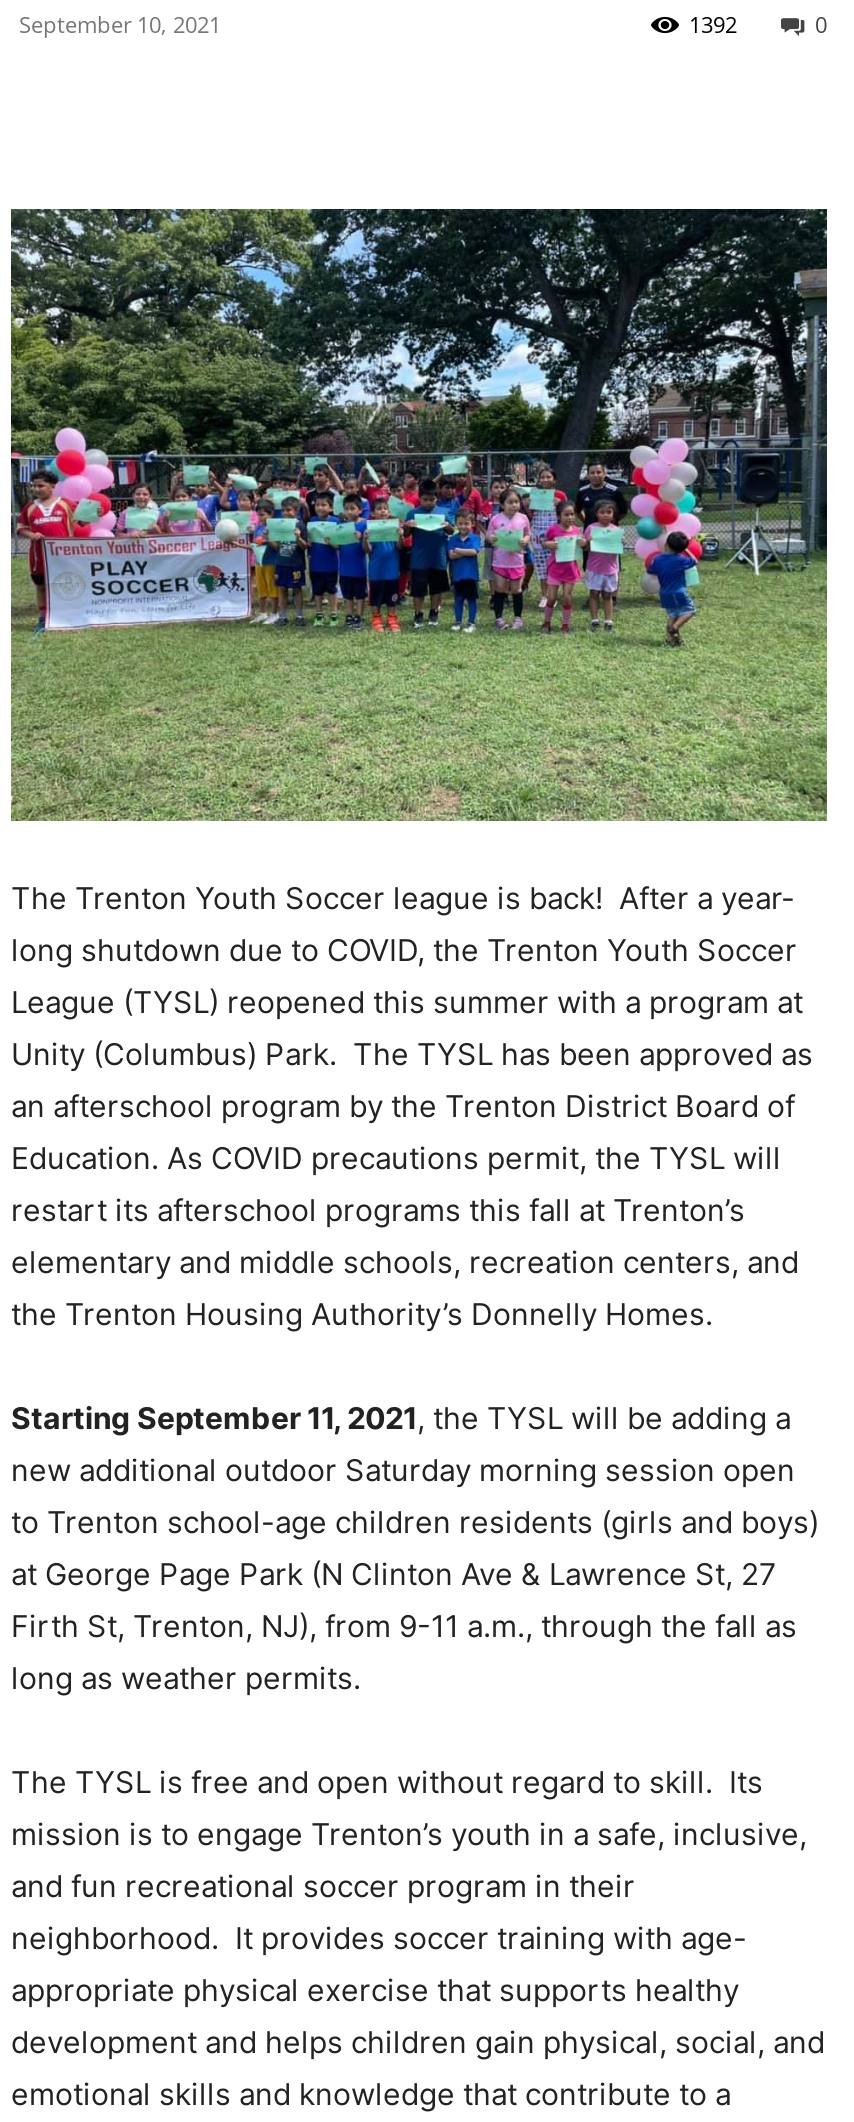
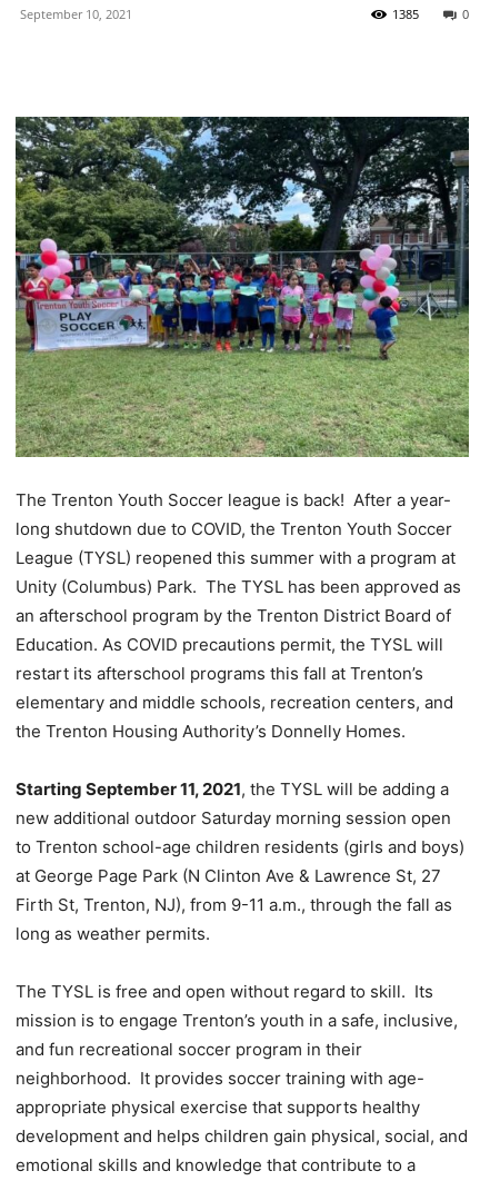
[689,9,737,39] 1392 -> [392,6,419,22] 1385

